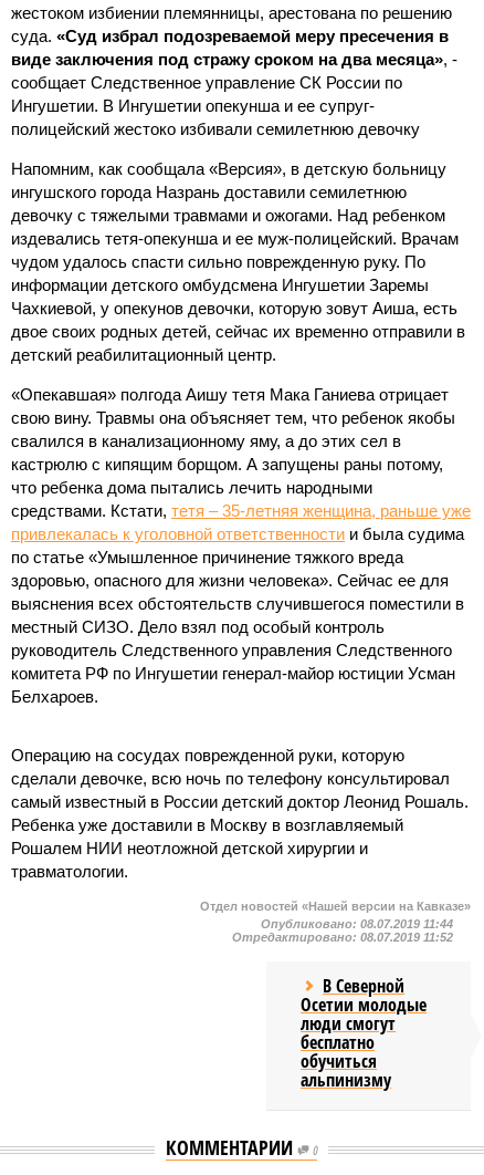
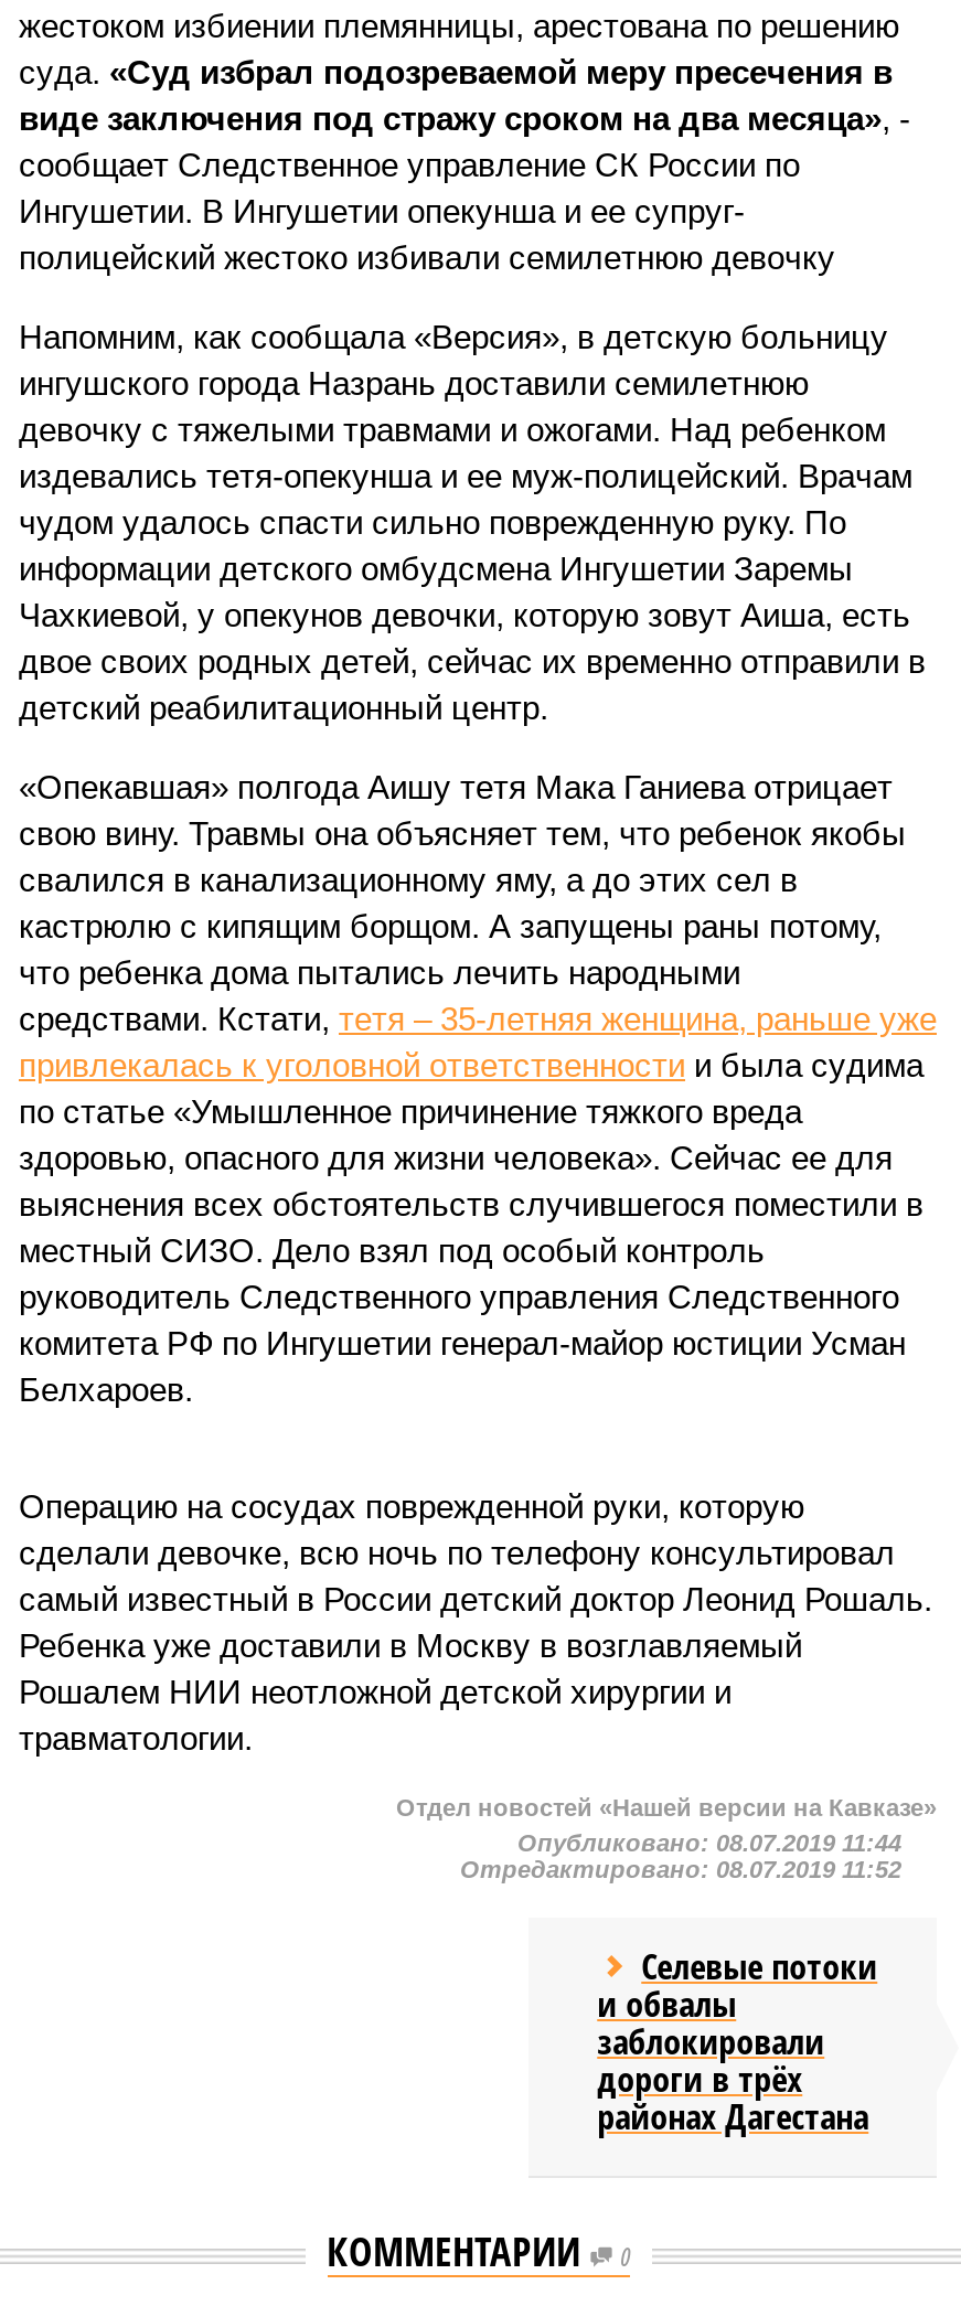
[301,974,427,1092] В Северной | Осетии молодые | люди смогут | бесплатно | обучиться | альпинизму -> [597,1942,877,2140] Селевые потоки | и обвалы | заблокировали | дороги в трёх | районах Дагестана

